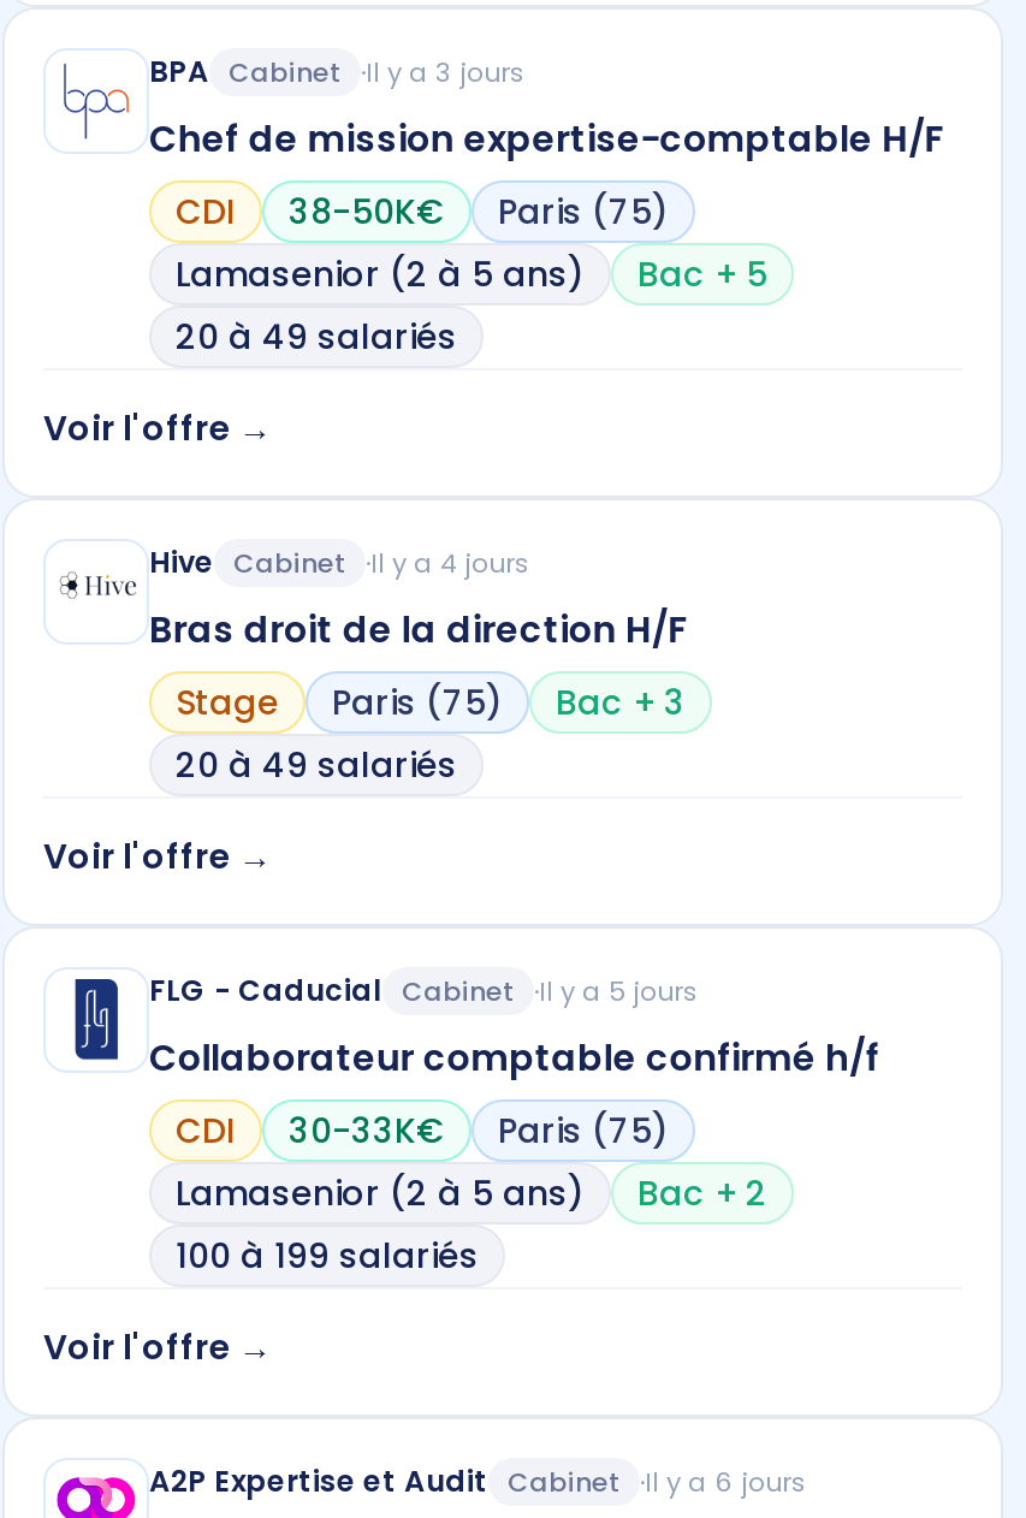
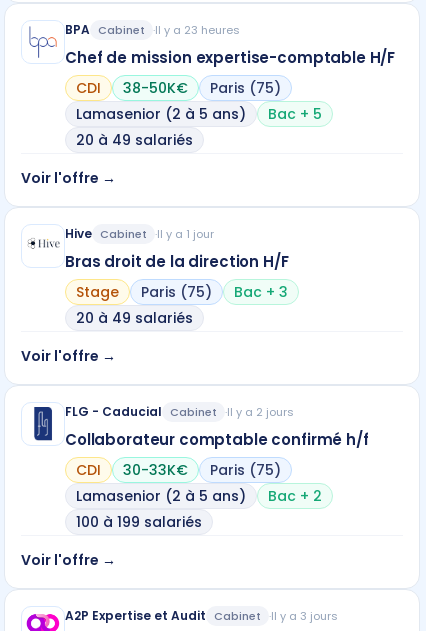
[149,50,527,91] BPA Cabinet Il y a 3 jours -> [65,21,240,38] BPA Cabinet Il y a 23 heures
[149,541,532,582] Hive Cabinet Il y a 4 jours -> [65,225,214,242] Hive Cabinet Il y a 1 jour
[149,969,700,1010] FLG - Caducial Cabinet Il y a 5 jours -> [65,403,294,420] FLG - Caducial Cabinet Il y a 2 jours
[149,1460,808,1501] A2P Expertise et Audit Cabinet Il y a 6 jours -> [65,607,338,624] A2P Expertise et Audit Cabinet Il y a 3 jours

